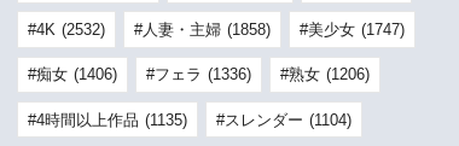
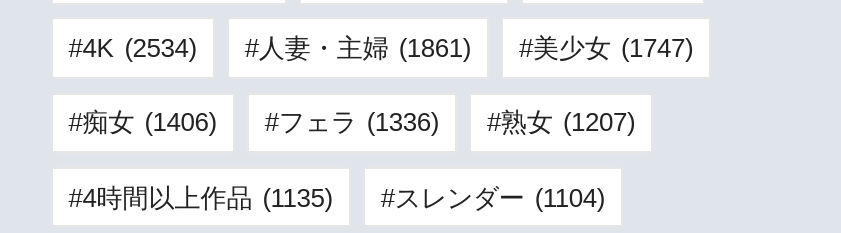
[36,21,105,39] 4K (2532) -> [83,33,197,63] 4K (2534)
[142,21,270,39] 人妻・主婦 (1858) -> [259,33,471,63] 人妻・主婦 (1861)
[289,66,370,84] 熟女 (1206) -> [501,108,635,138] 熟女 (1207)

